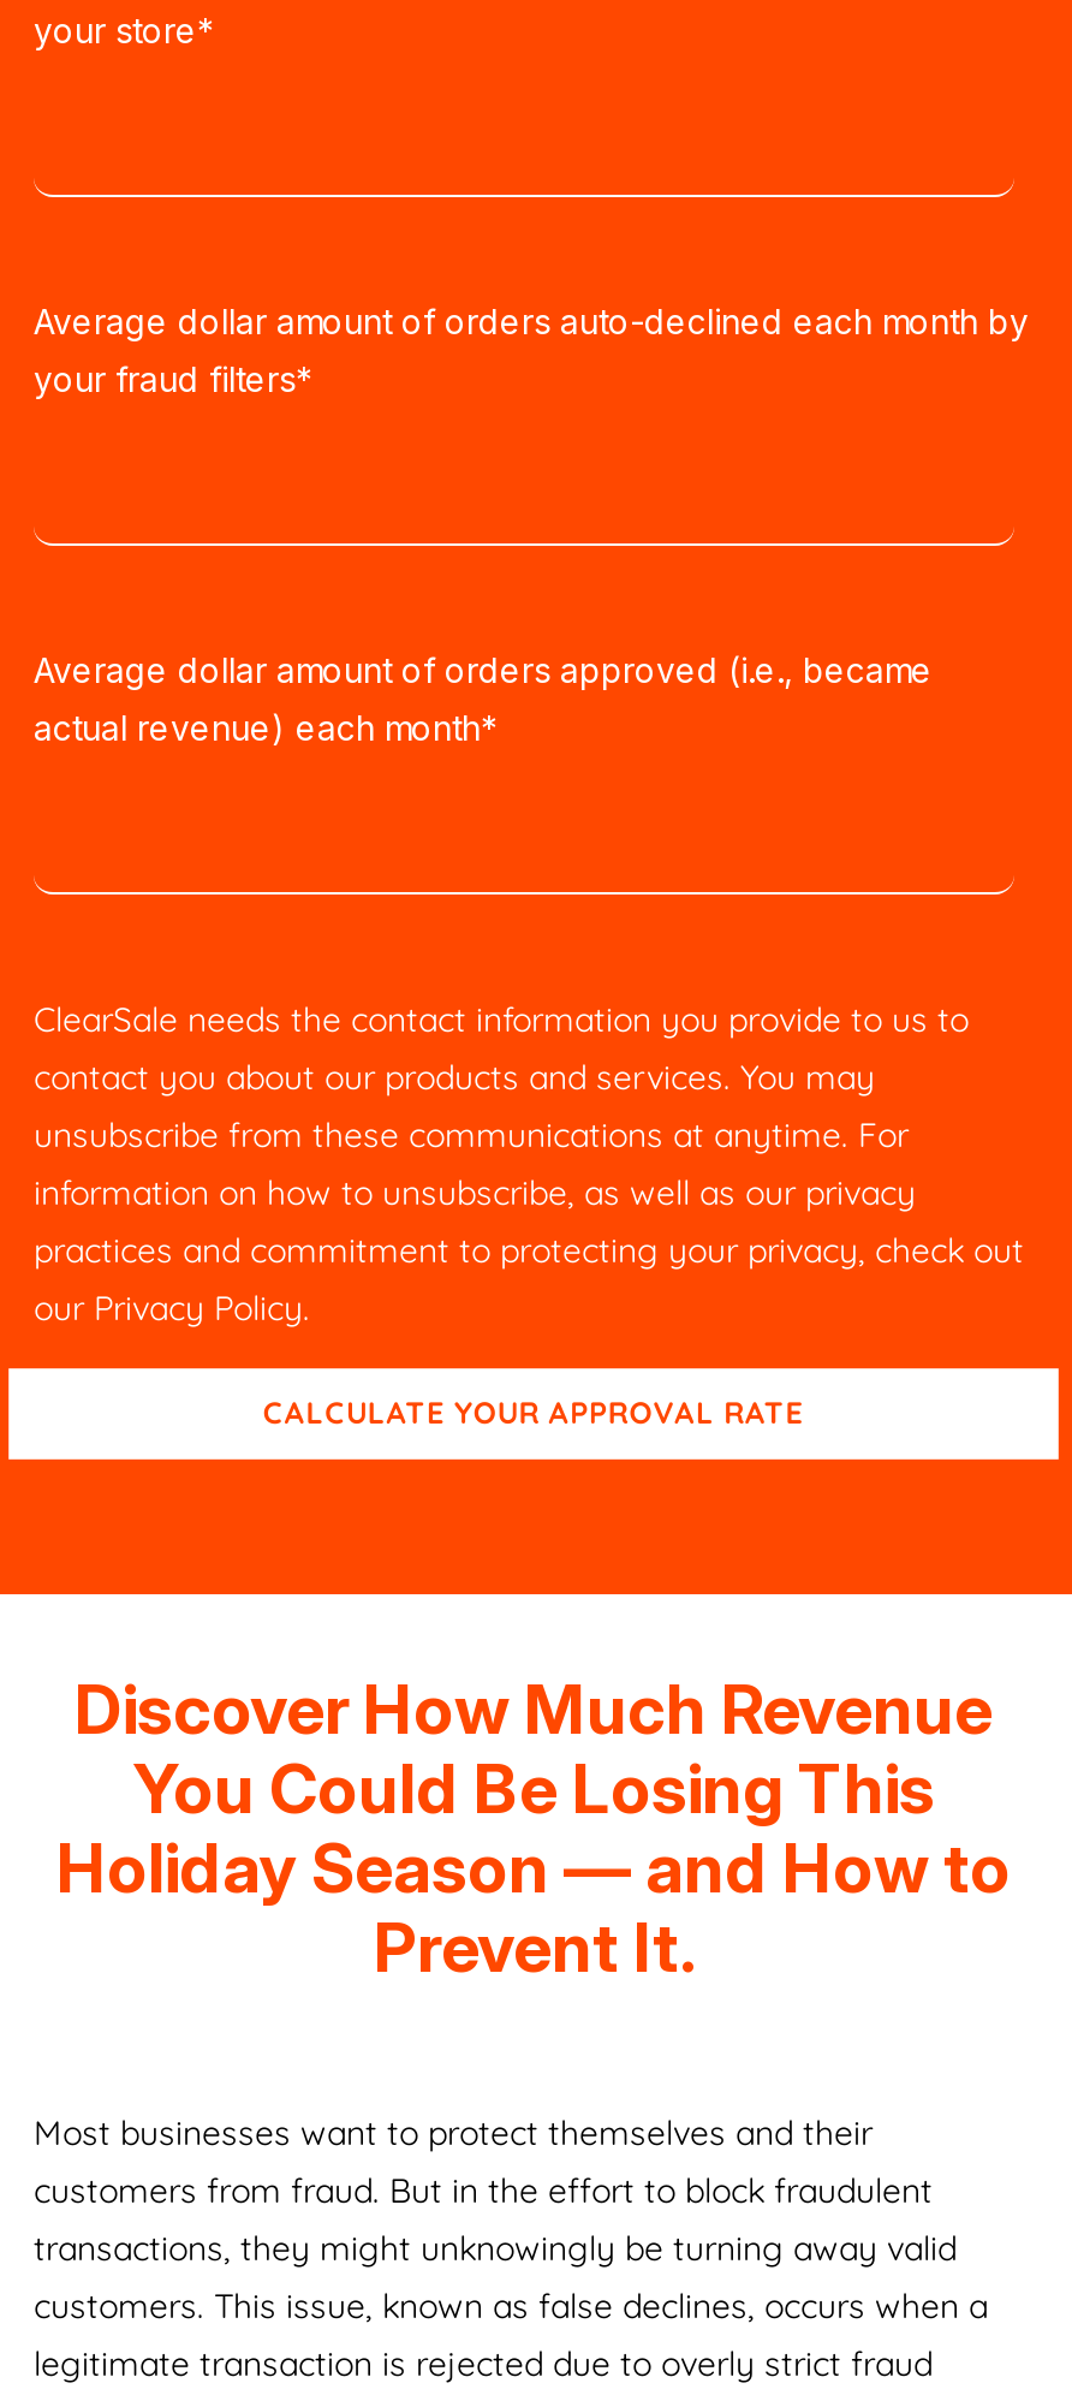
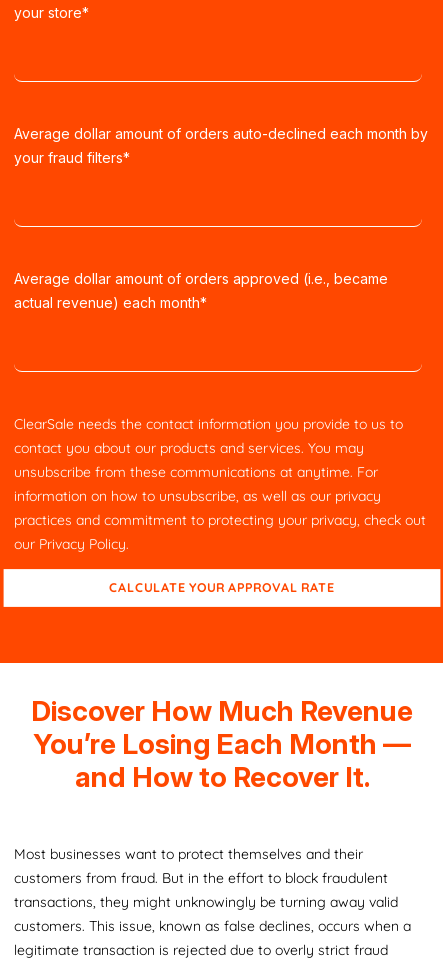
[56,1748,1011,1989] You Could Be Losing This | Holiday Season — and How to | Prevent It. -> [33,727,411,794] You’re Losing Each Month — | and How to Recover It.

